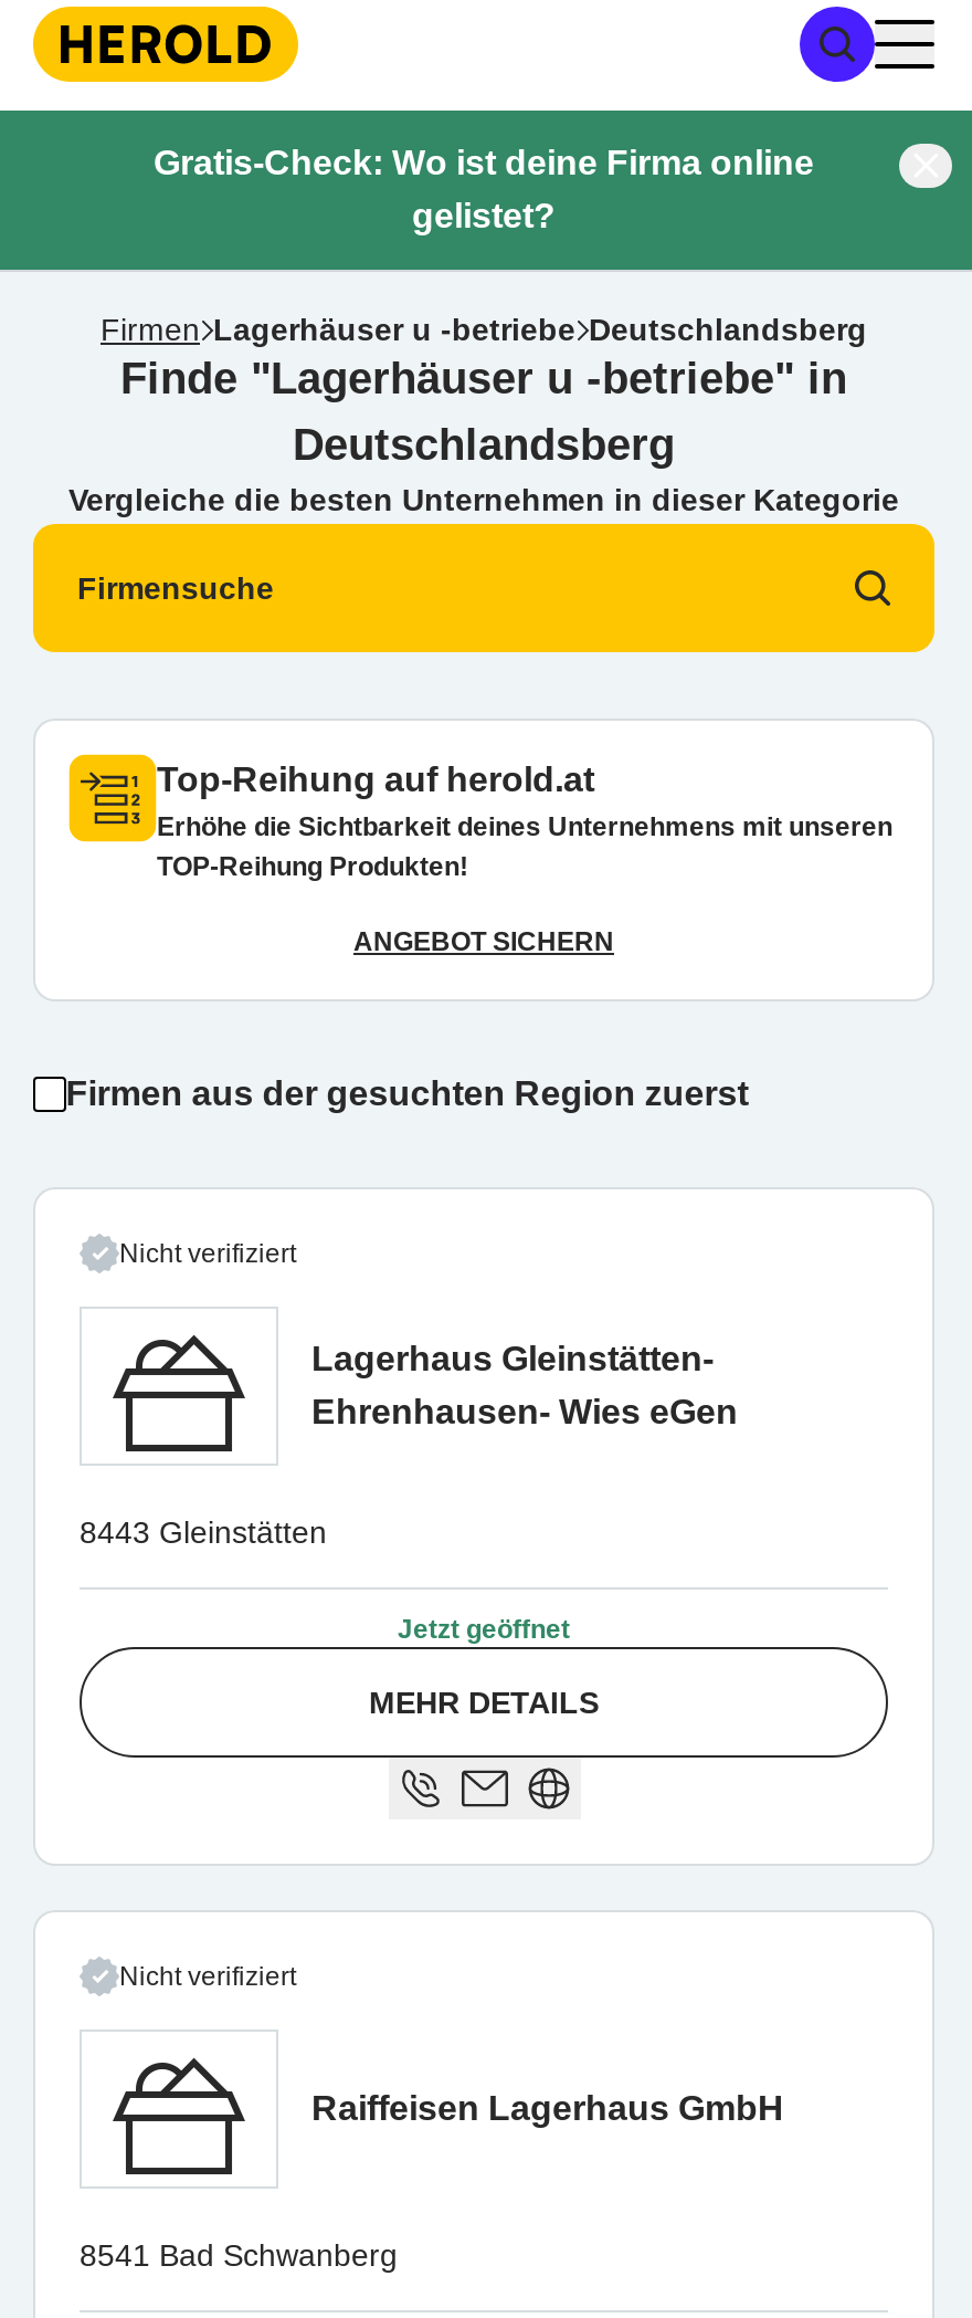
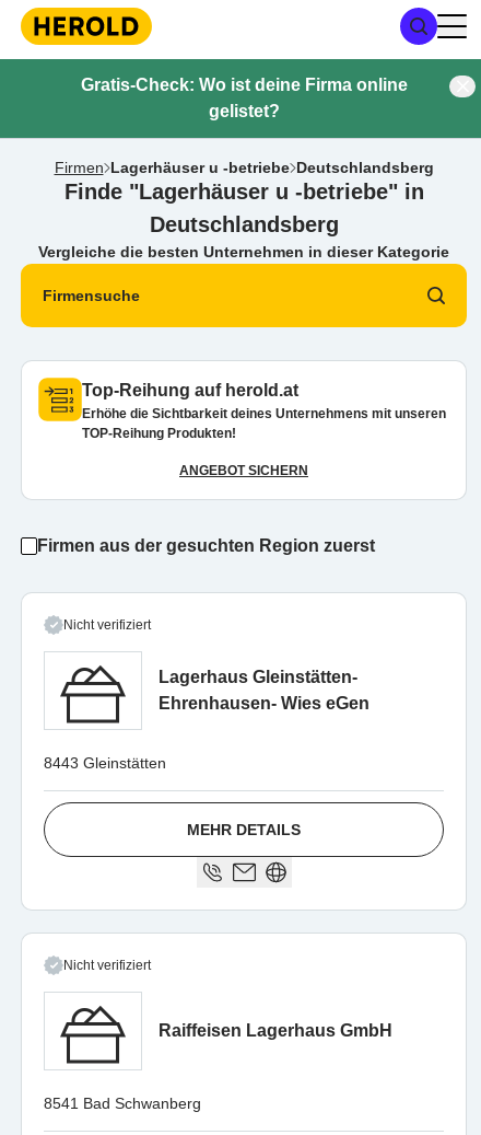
[398,1614,570,1645] Jetzt geöffnet -> none

